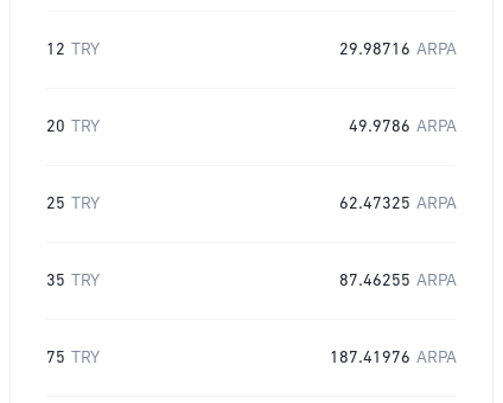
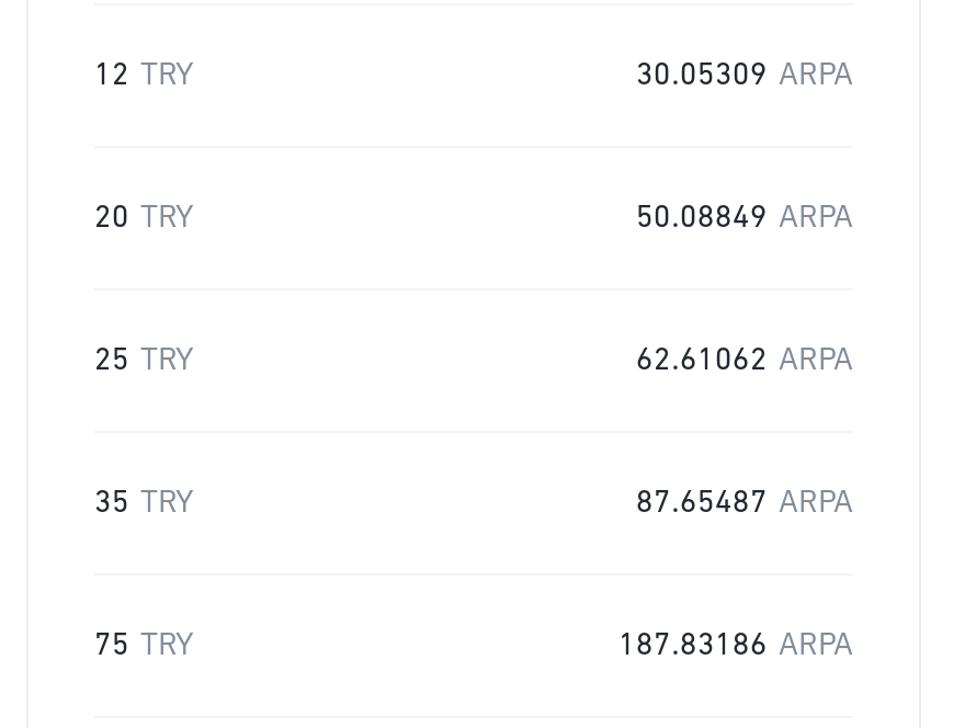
[339,41,457,58] 29.98716 ARPA -> [636,60,853,91] 30.05309 ARPA
[349,119,457,135] 49.9786 ARPA -> [636,203,853,234] 50.08849 ARPA
[339,196,457,212] 62.47325 ARPA -> [636,345,853,376] 62.61062 ARPA
[339,273,457,289] 87.46255 ARPA -> [636,488,853,519] 87.65487 ARPA
[330,350,457,366] 187.41976 ARPA -> [618,630,853,661] 187.83186 ARPA

